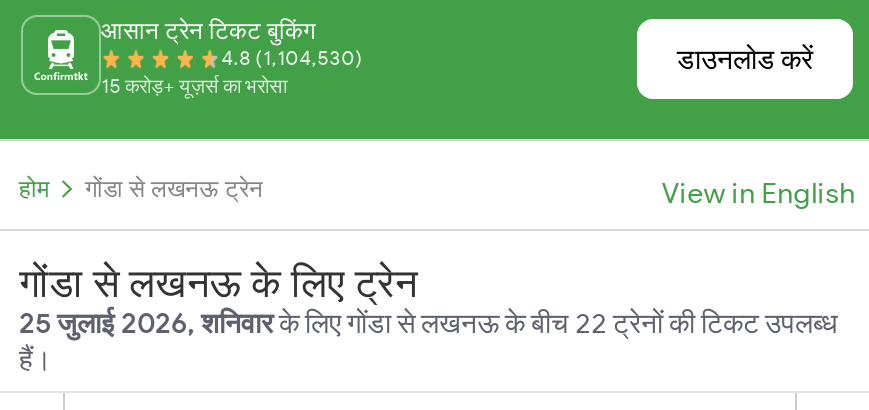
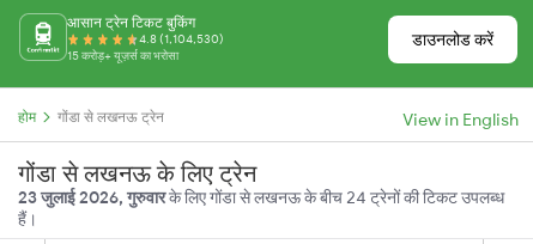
[19,305,837,341] 25 जुलाई 2026, शनिवारके लिए गोंडा से लखनऊ के बीच 22 ट्रेनों की टिकट उपलब्ध -> [18,187,504,208] 23 जुलाई 2026, गुरुवारके लिए गोंडा से लखनऊ के बीच 24 ट्रेनों की टिकट उपलब्ध

